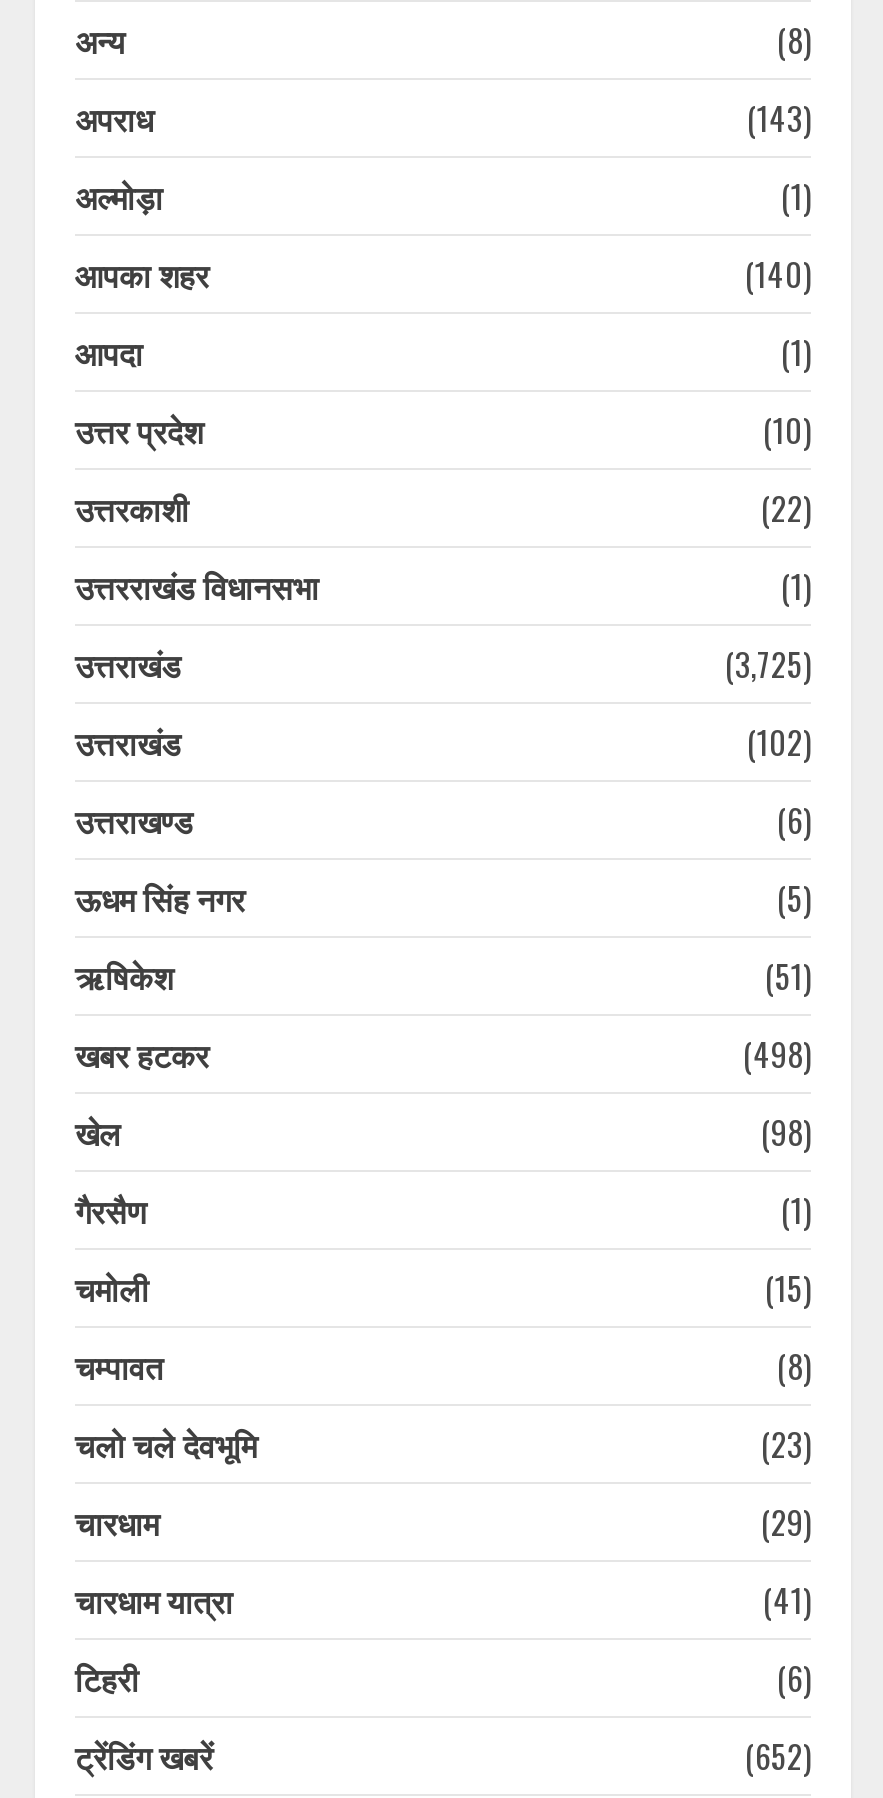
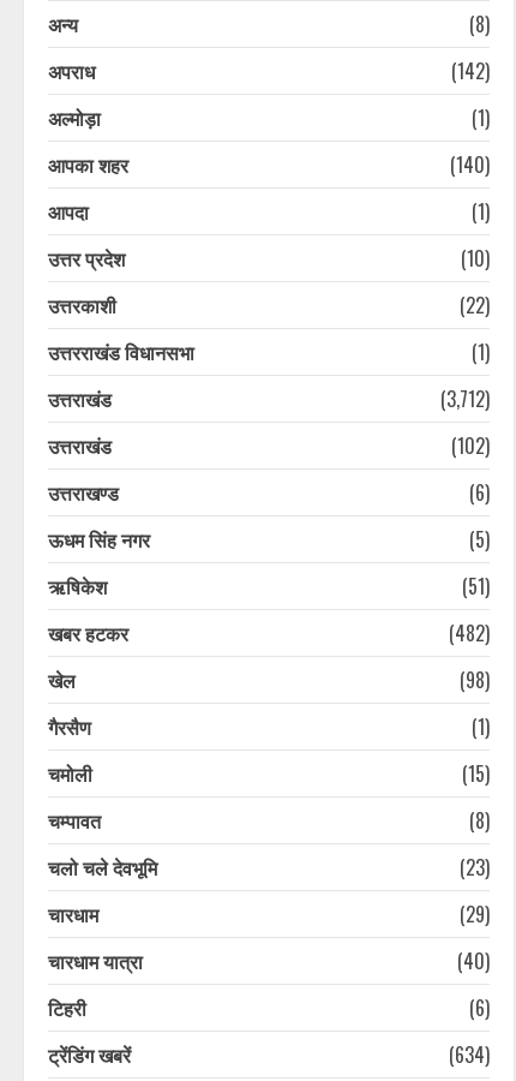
[747,94,811,142] (143) -> [451,56,490,85] (142)
[725,640,811,688] (3,725) -> [440,384,490,413] (3,712)
[743,1030,811,1078] (498) -> [449,619,490,647] (482)
[763,1576,811,1624] (41) -> [457,946,490,975] (40)
[745,1732,811,1780] (652) -> [449,1040,490,1069] (634)

